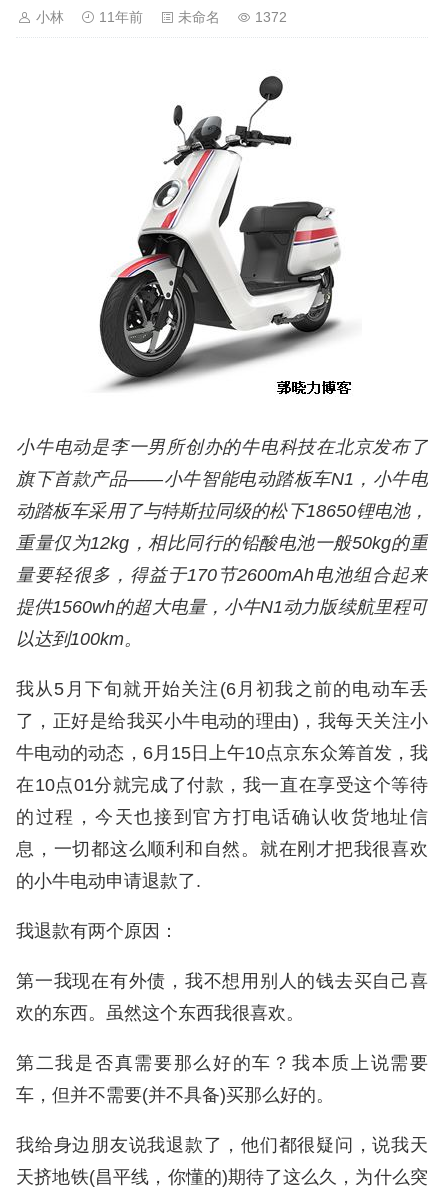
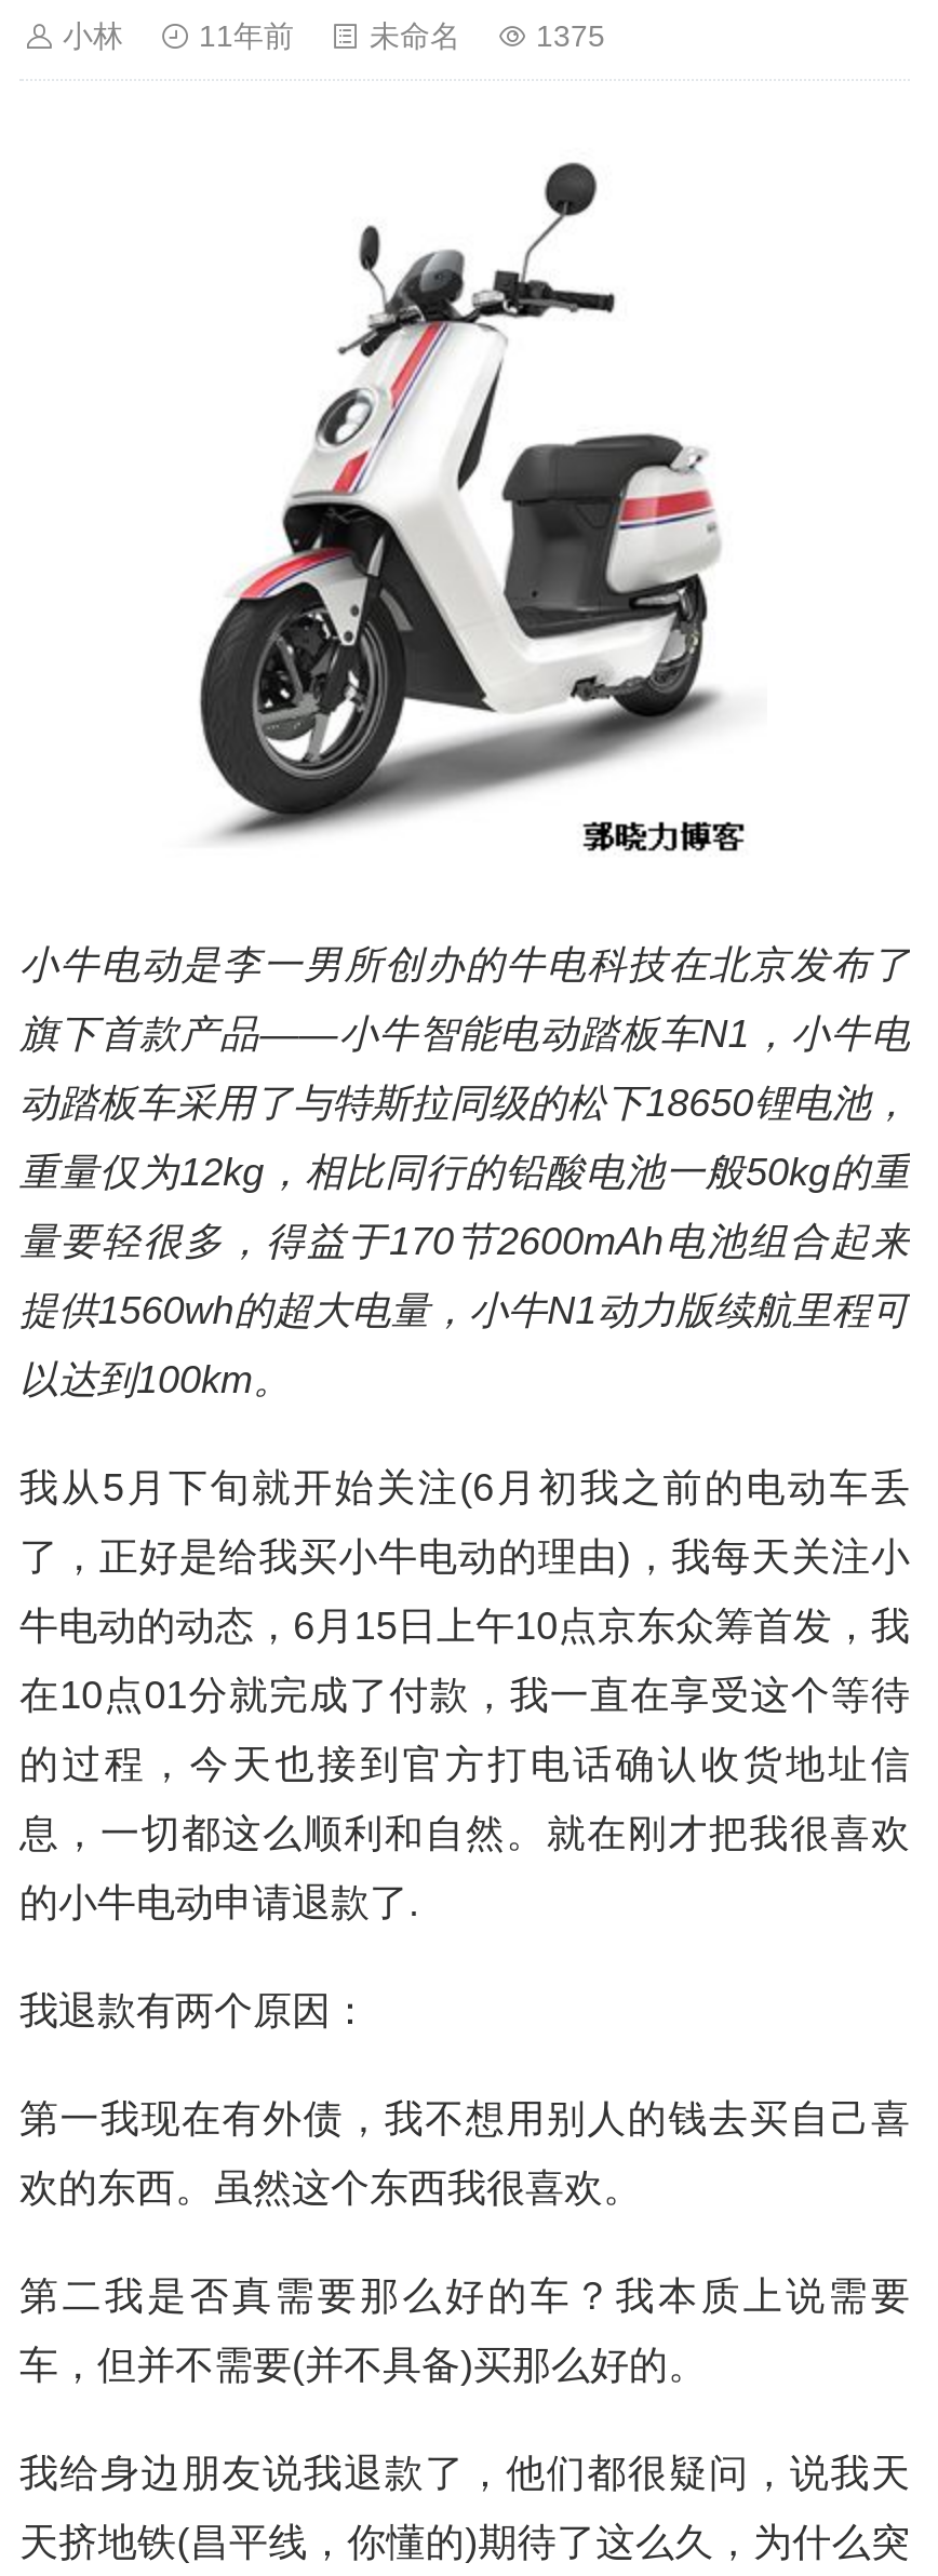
[255,9,287,25] 1372 -> [536,18,605,53] 1375

